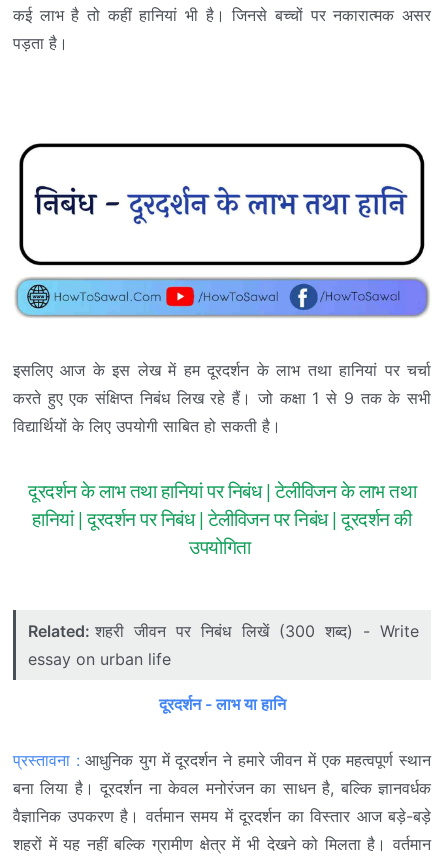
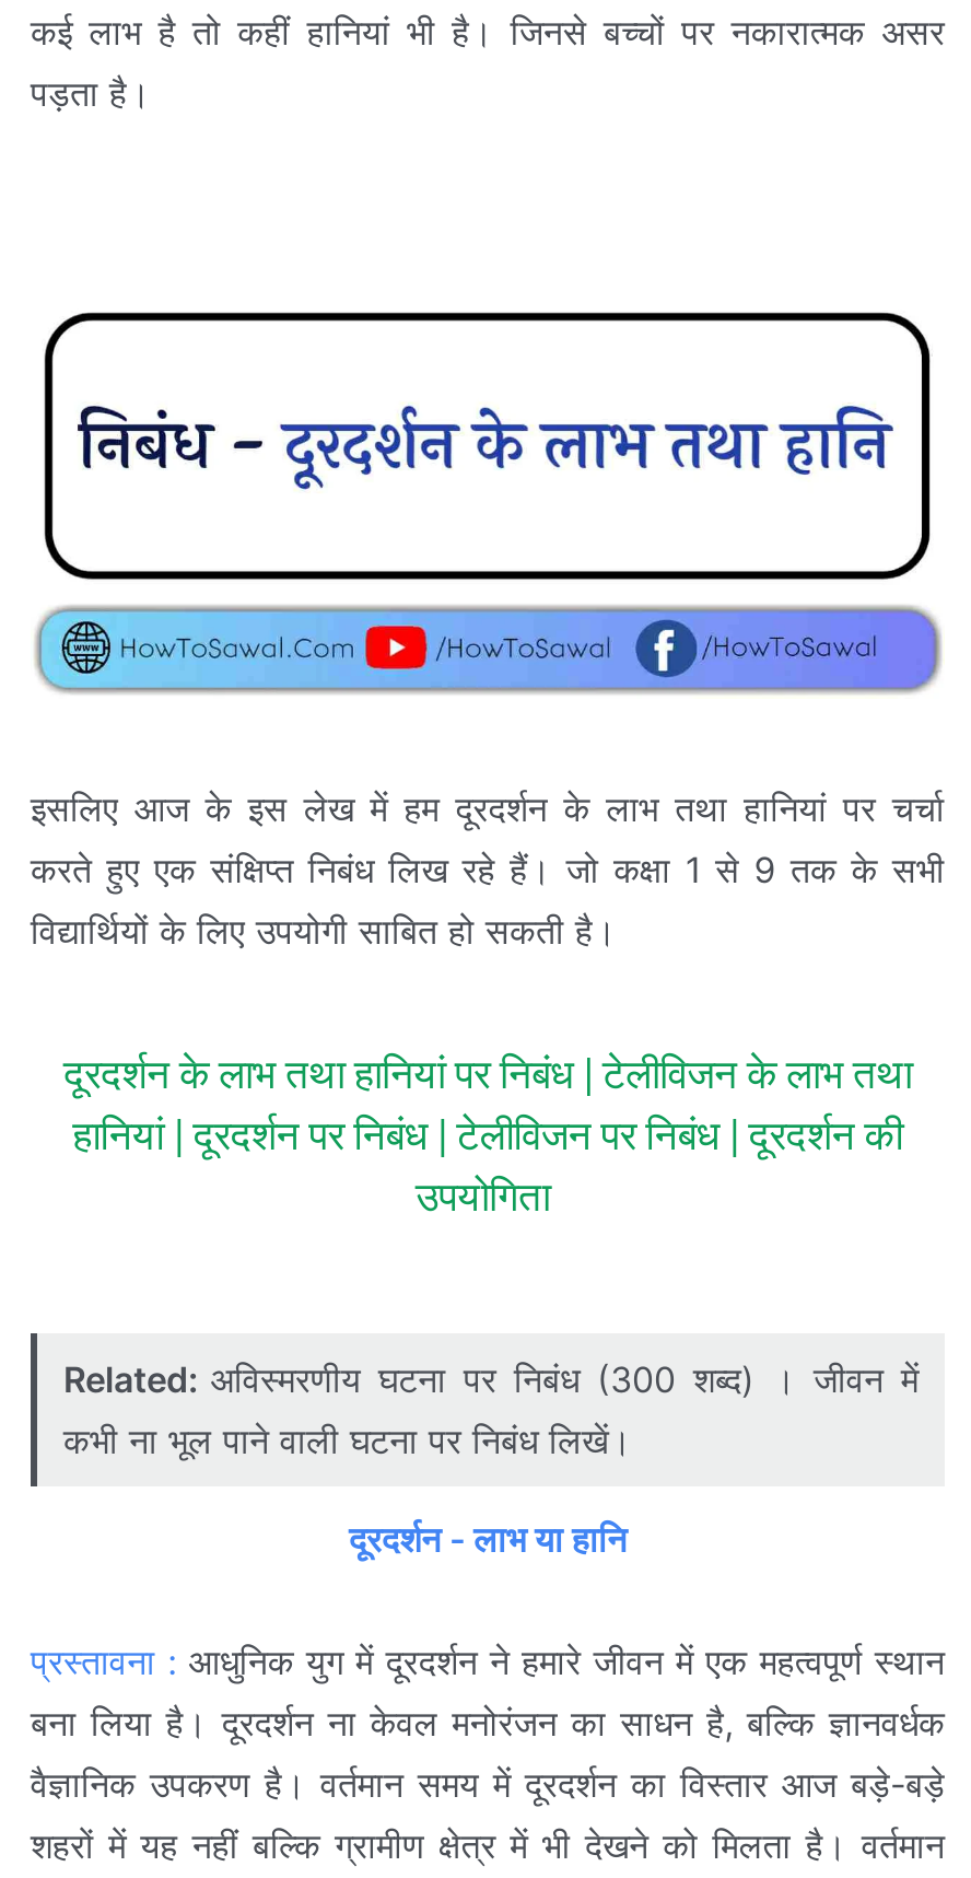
[28,621,419,669] Related: शहरी जीवन पर निबंध लिखें (300 शब्द) - Write | essay on urban life -> [63,1358,919,1463] Related: अविस्मरणीय घटना पर निबंध (300 शब्द) । जीवन में | कभी ना भूल पाने वाली घटना पर निबंध लिखें।

